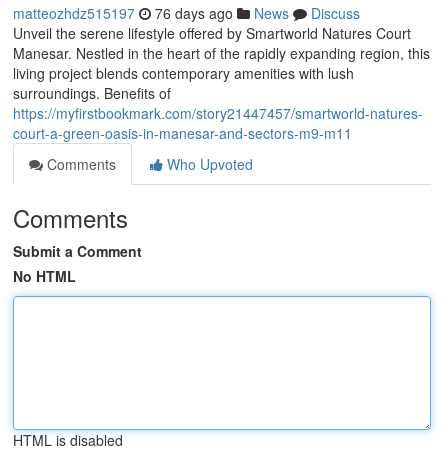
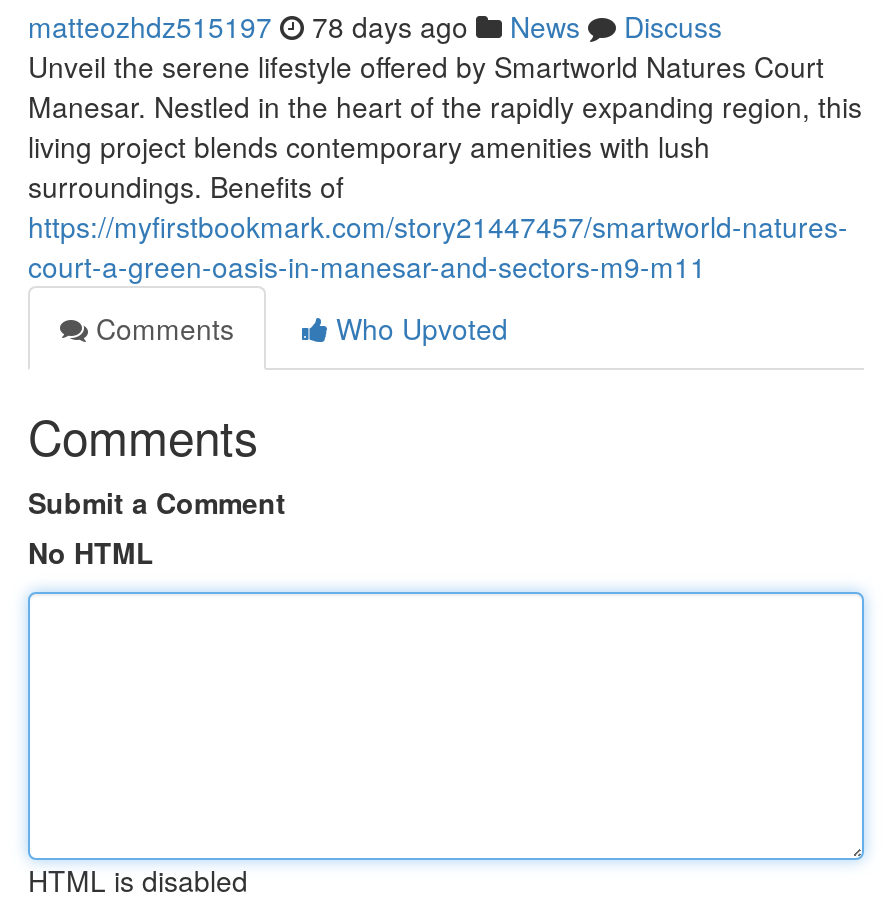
[13,3,360,23] matteozhdz515197 76 days ago News Discuss -> [28,6,722,46] matteozhdz515197 78 days ago News Discuss

